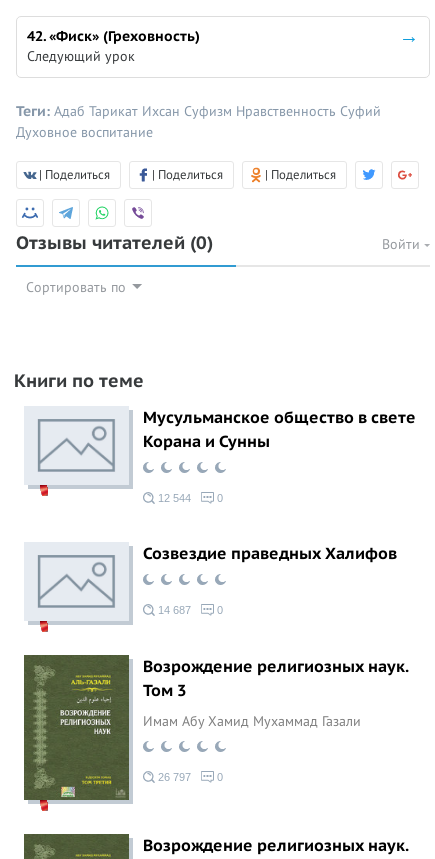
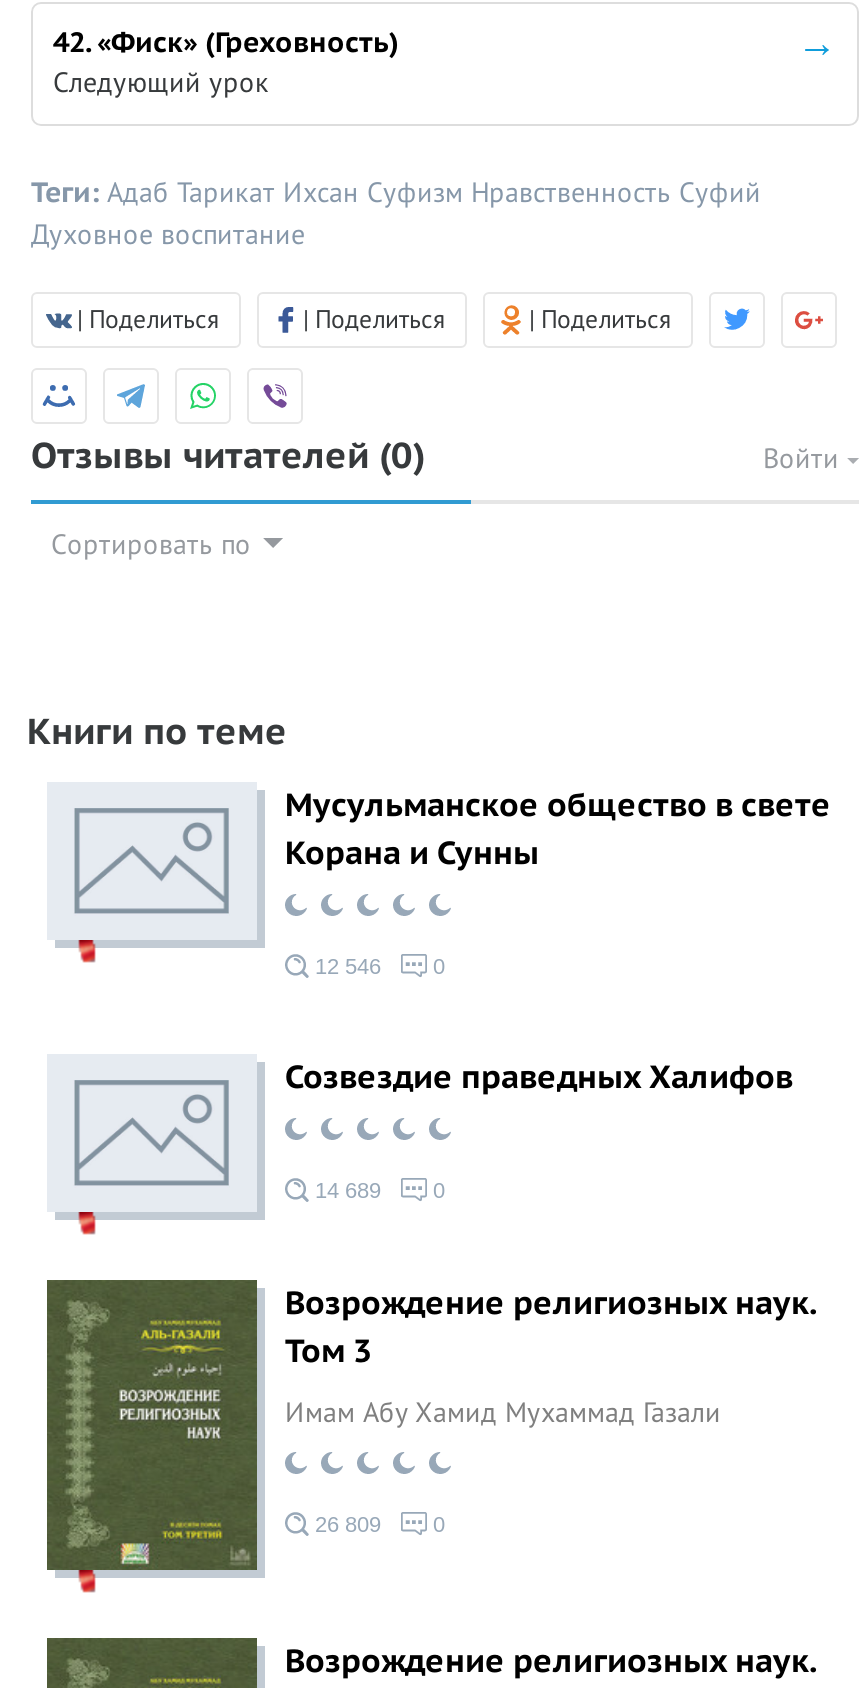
[155,492,191,504] 12 544 -> [309,954,381,978] 12 546
[155,604,191,616] 14 687 -> [309,1178,381,1202] 14 689
[155,771,191,783] 26 797 -> [309,1512,381,1536] 26 809

